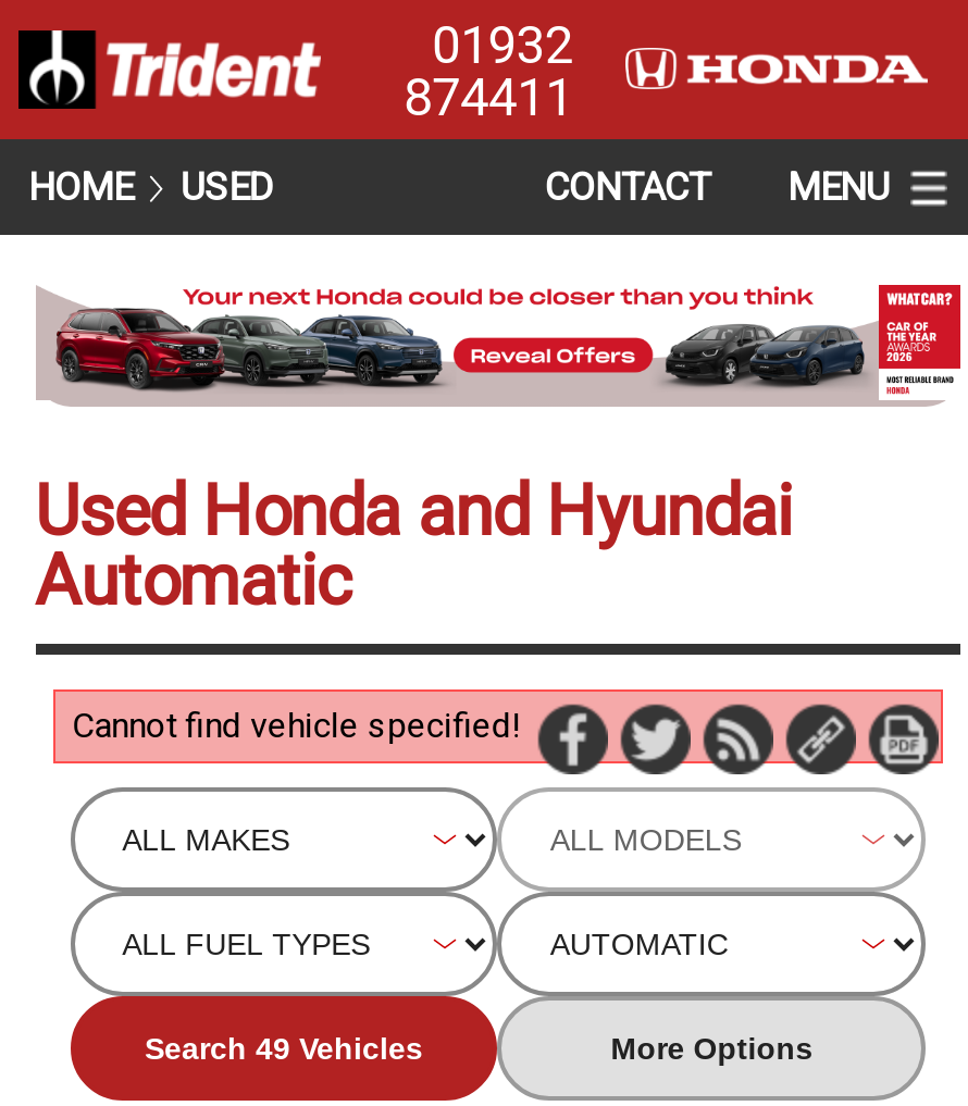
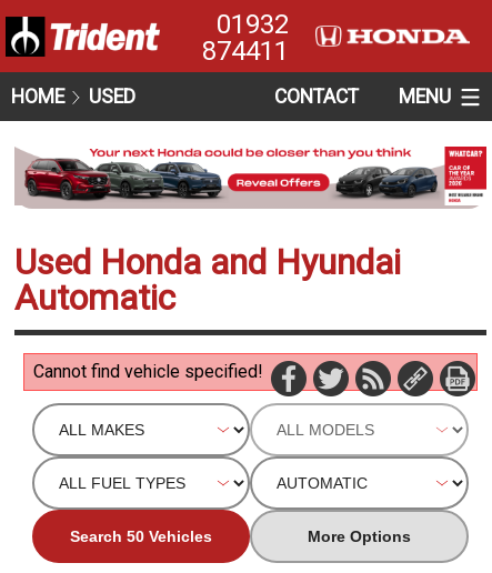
[145,1031,423,1066] Search 49 Vehicles -> [70,528,212,545] Search 50 Vehicles

